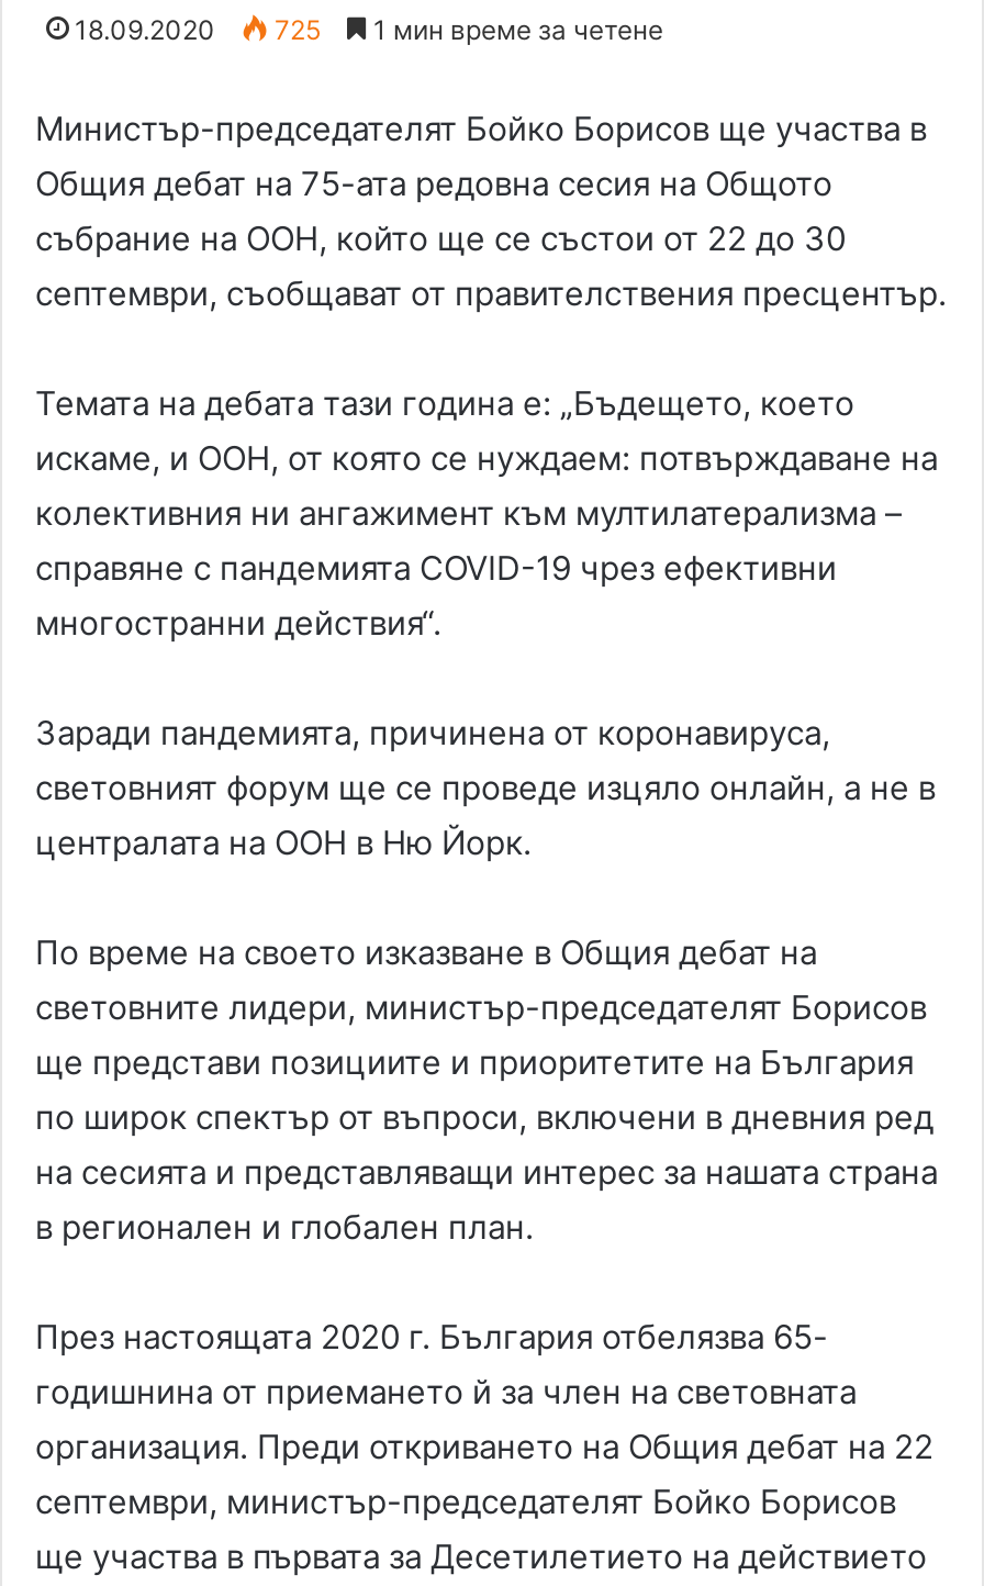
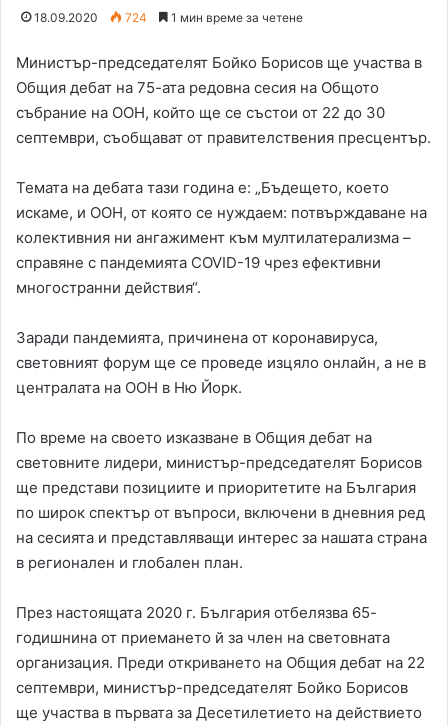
[268,14,321,47] 725 -> [122,10,147,25] 724

